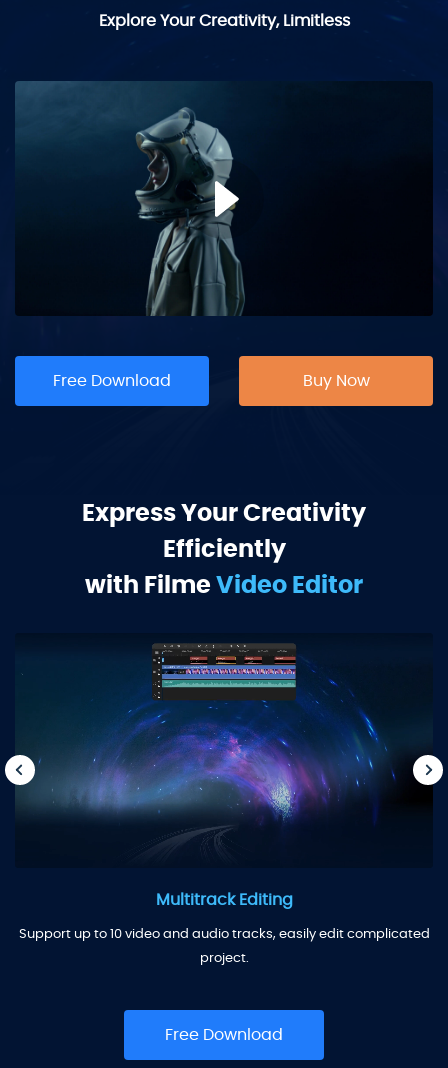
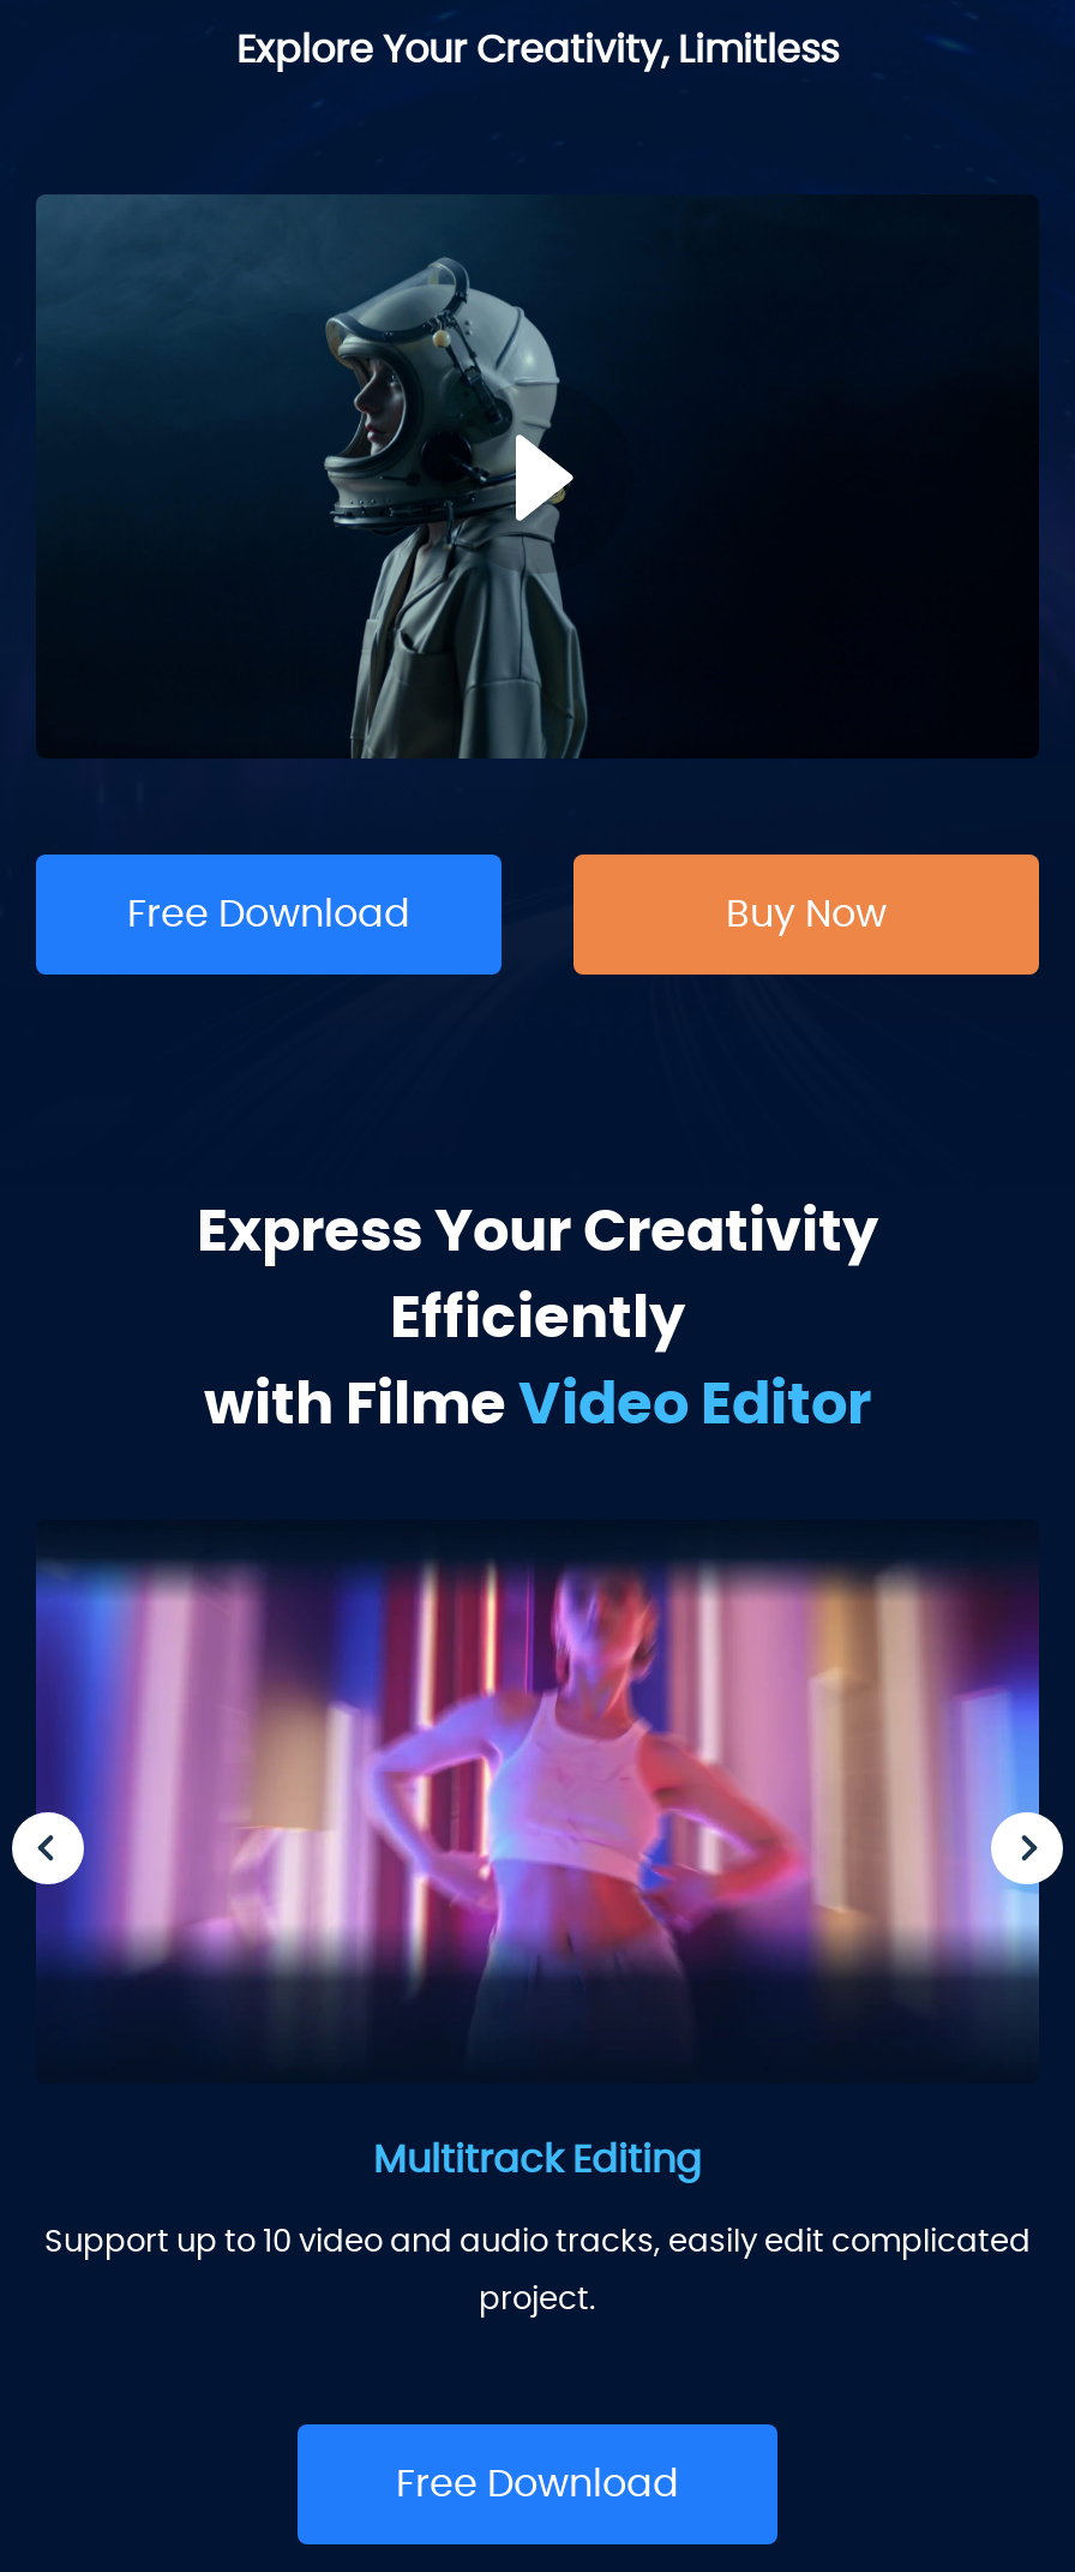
[15,644,433,839] [image] -> [34,1548,1041,2016] [image]

